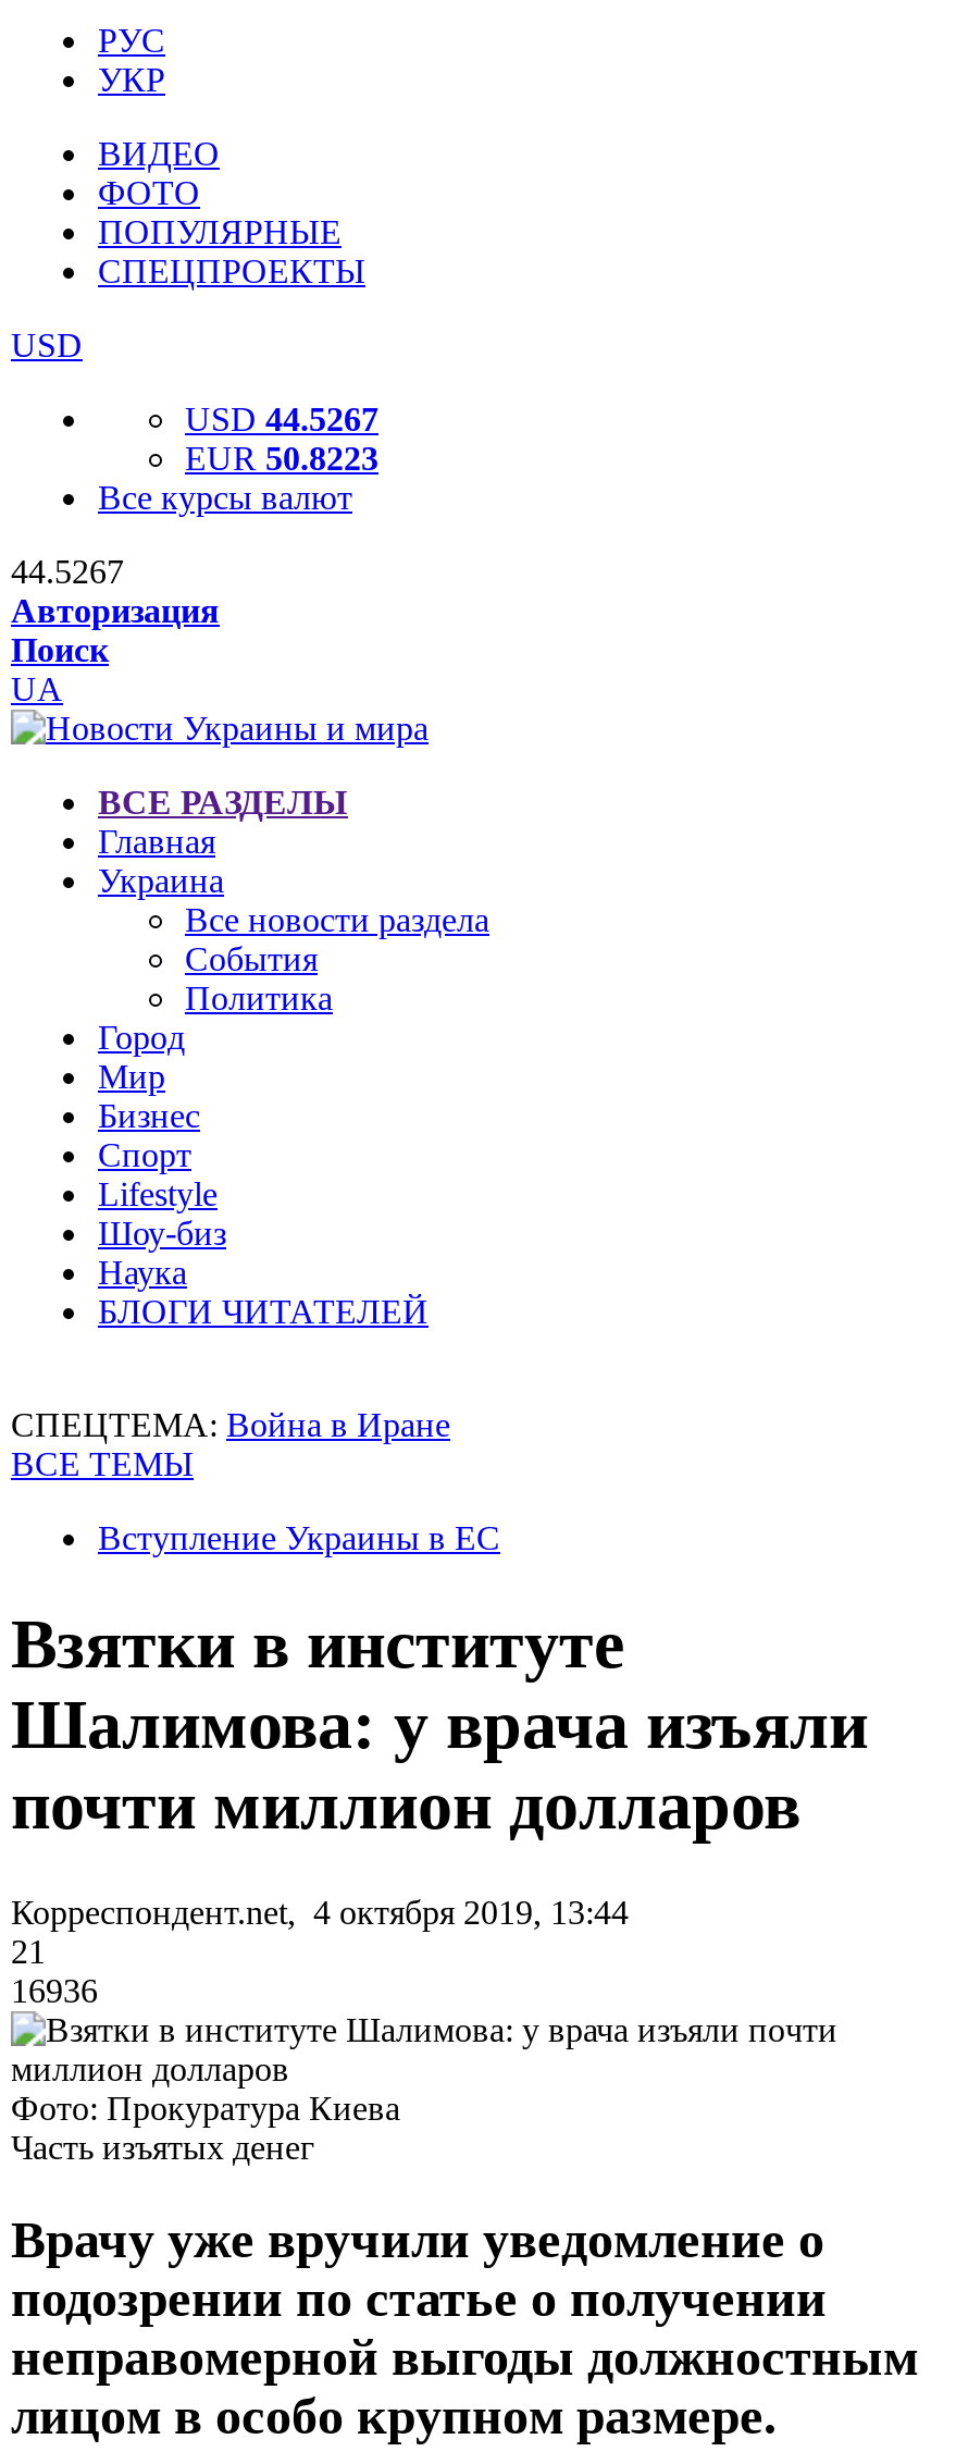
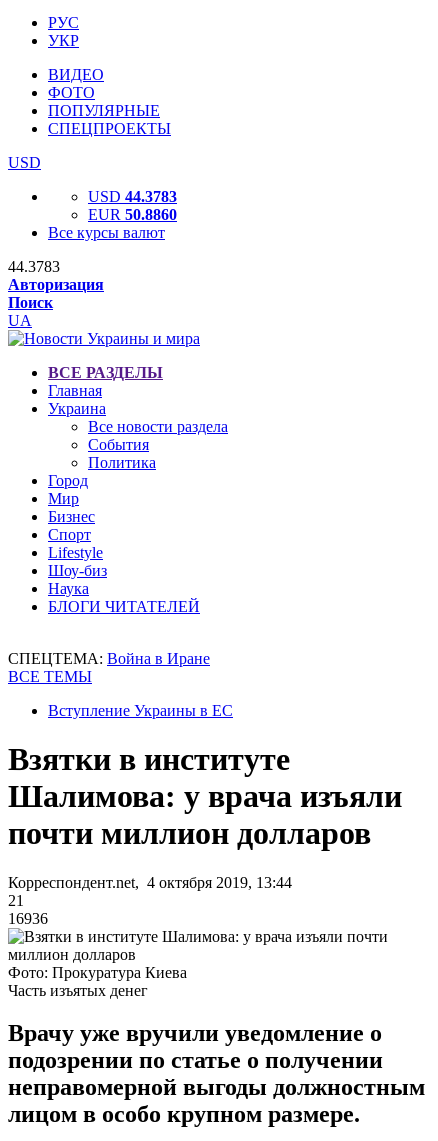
[185,401,378,438] USD 44.5267 -> [88,188,177,205] USD 44.3783
[185,440,378,477] EUR 50.8223 -> [88,206,177,223] EUR 50.8860
[11,553,124,590] 44.5267 -> [8,258,60,275] 44.3783

